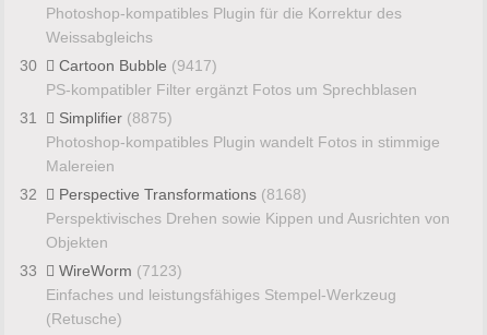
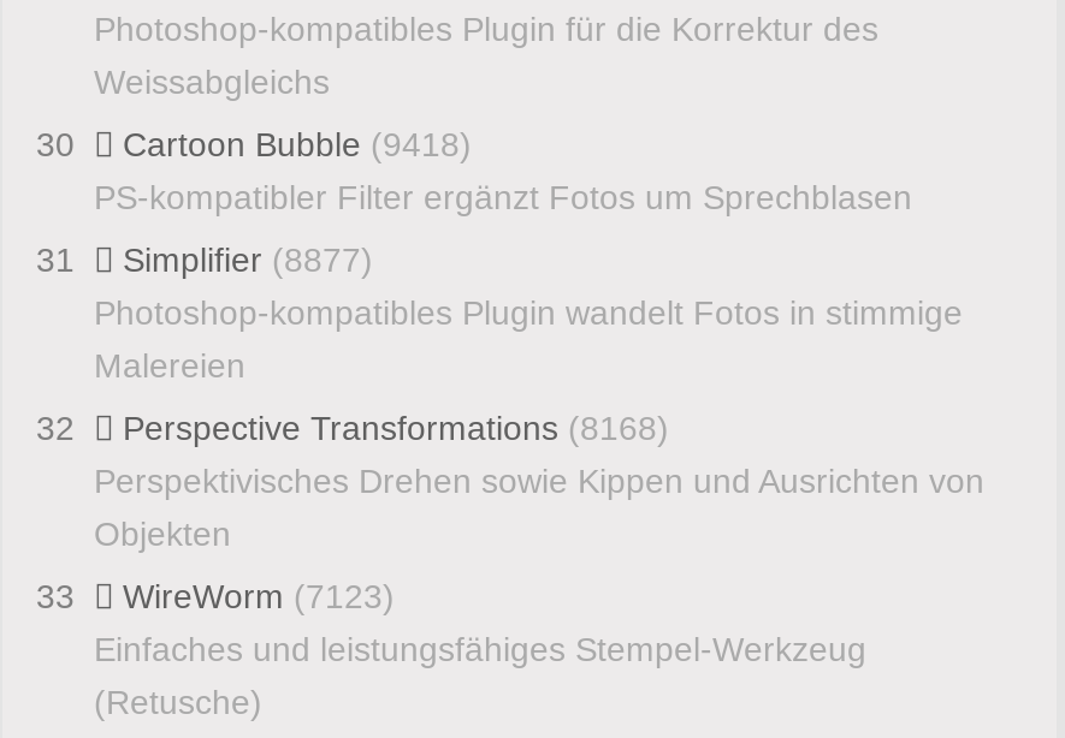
[54,56,217,74] Cartoon Bubble (9417) -> [113,124,471,163] Cartoon Bubble (9418)
[20,109,172,126] 31 Simplifier (8875) -> [36,240,373,278] 31 Simplifier (8877)

